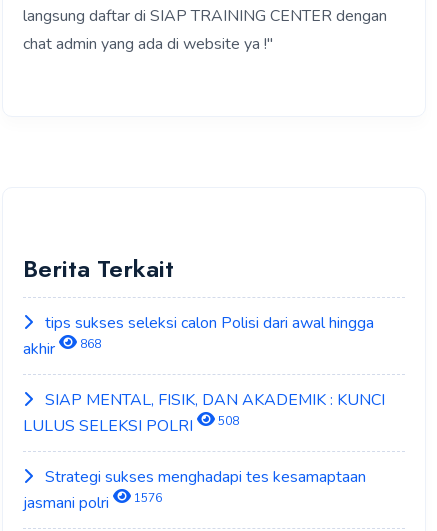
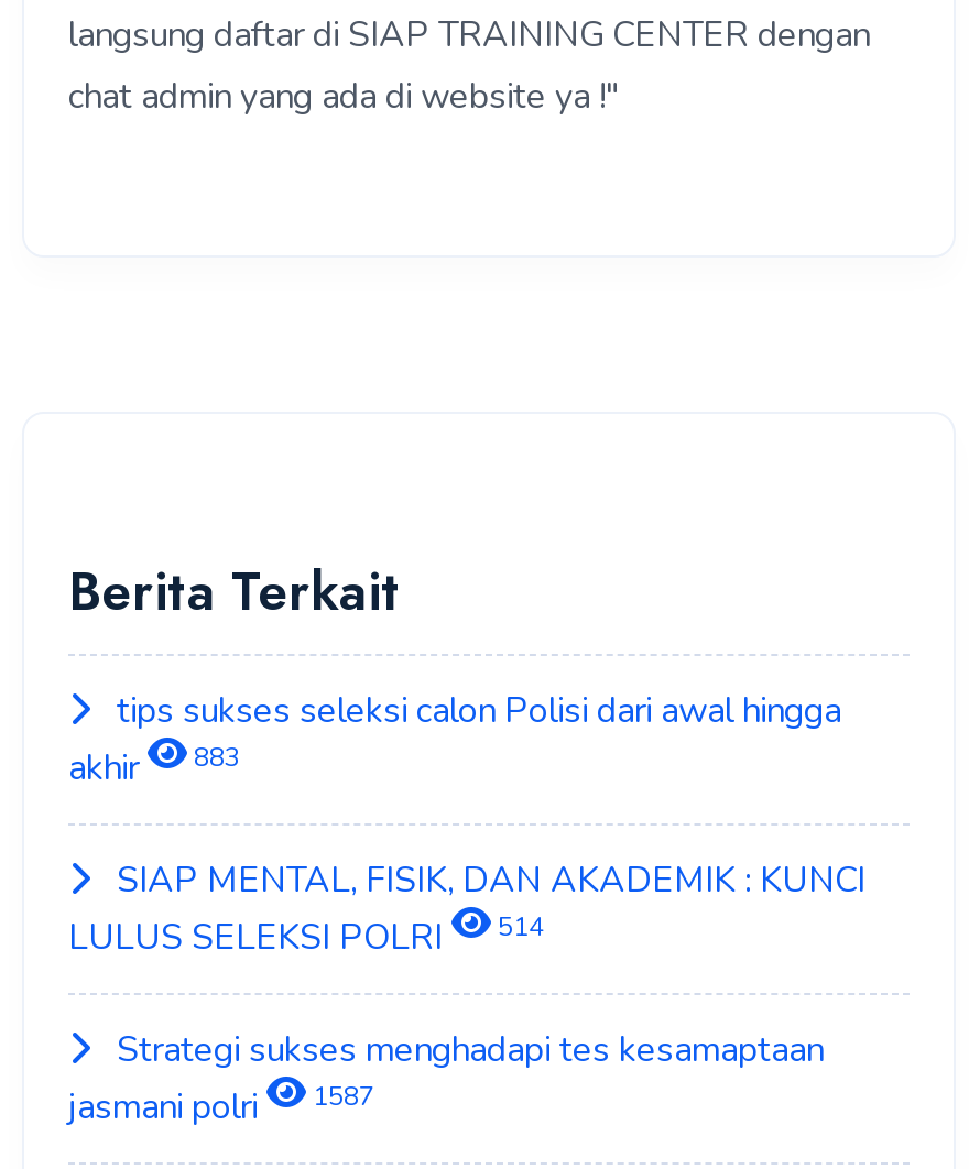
[23,336,101,360] akhir 868 -> [68,739,240,792] akhir 883
[23,413,239,437] LULUS SELEKSI POLRI 508 -> [68,909,544,962] LULUS SELEKSI POLRI 514
[23,490,162,514] jasmani polri 1576 -> [68,1079,374,1131] jasmani polri 1587

